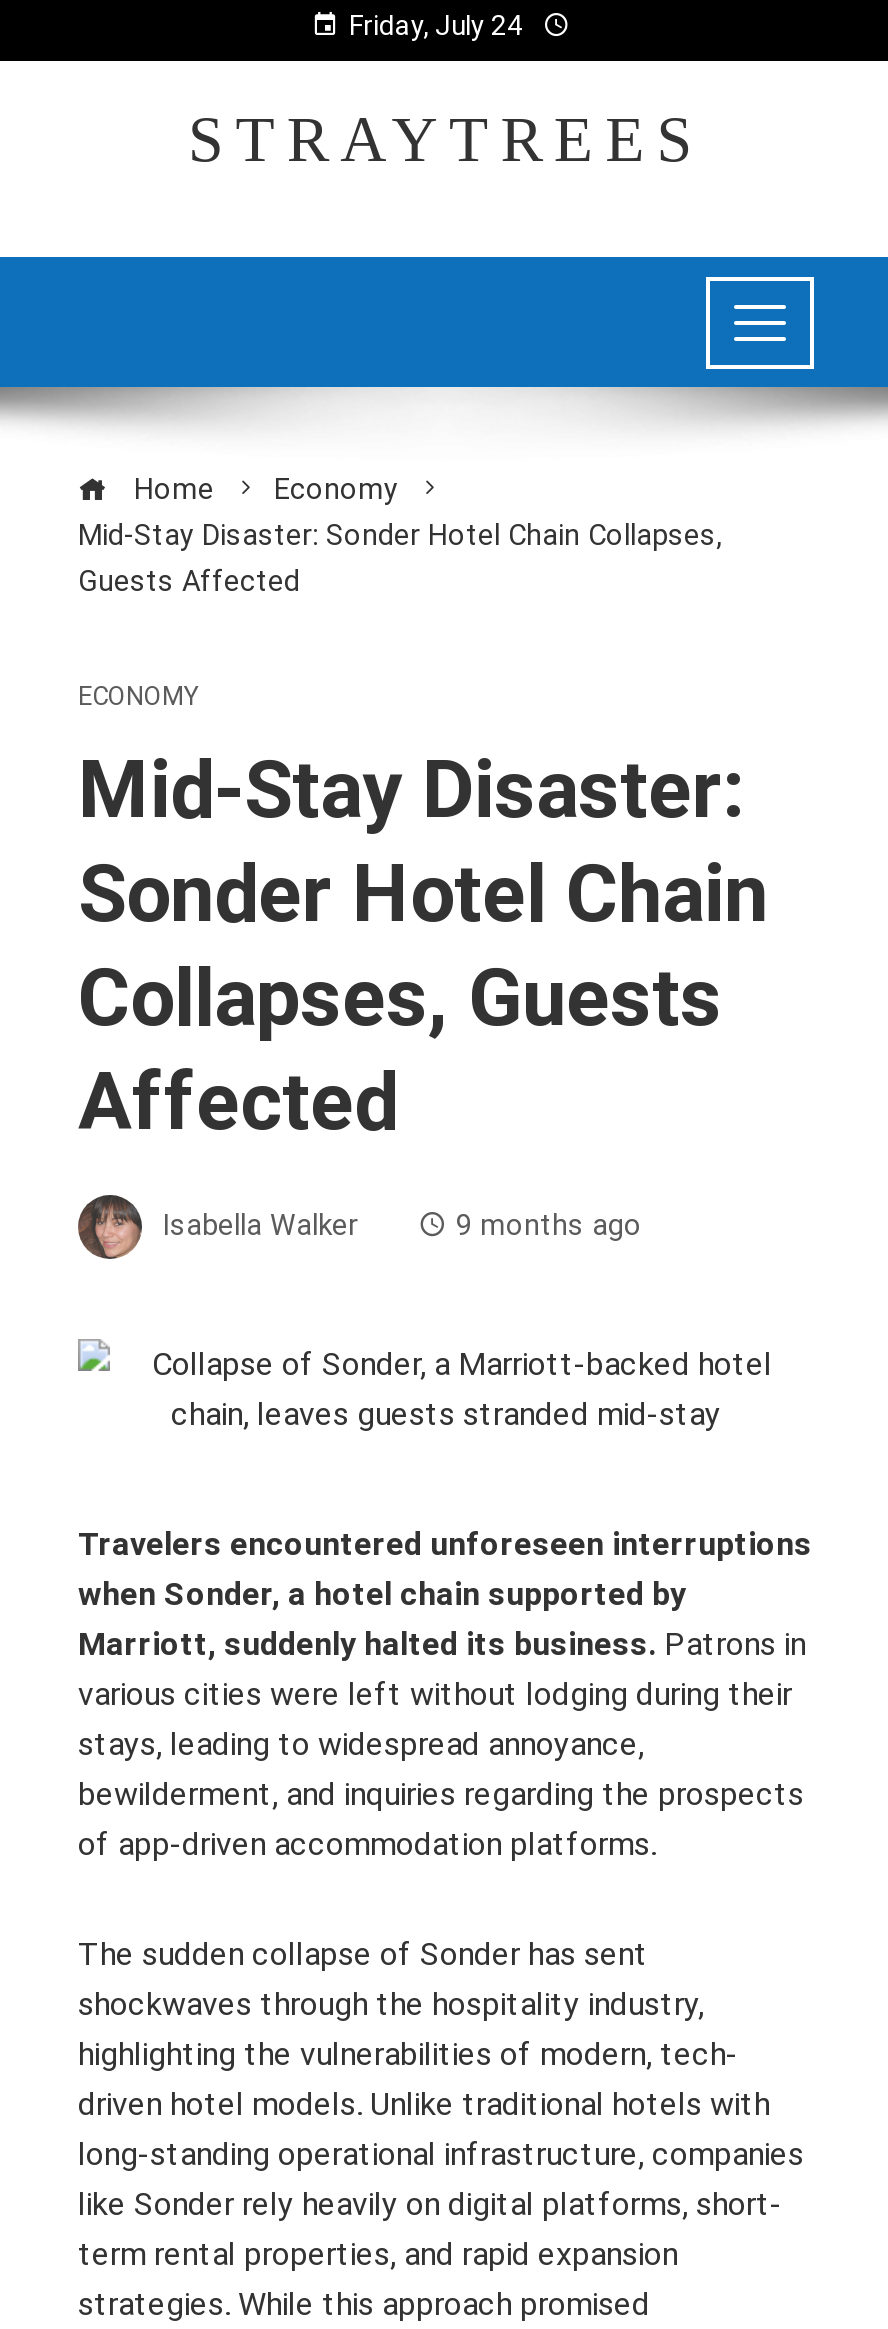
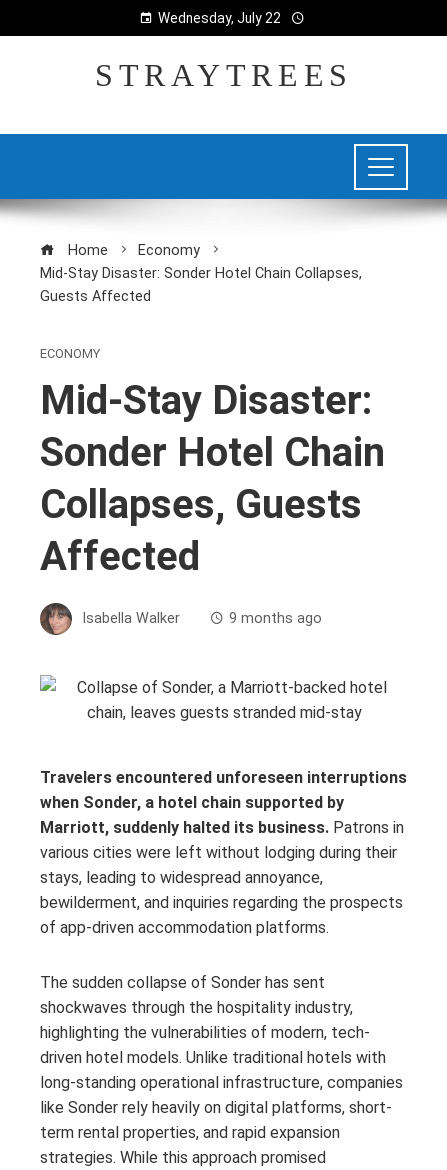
[349,9,523,41] Friday, July 24 -> [157,10,280,26] Wednesday, July 22

